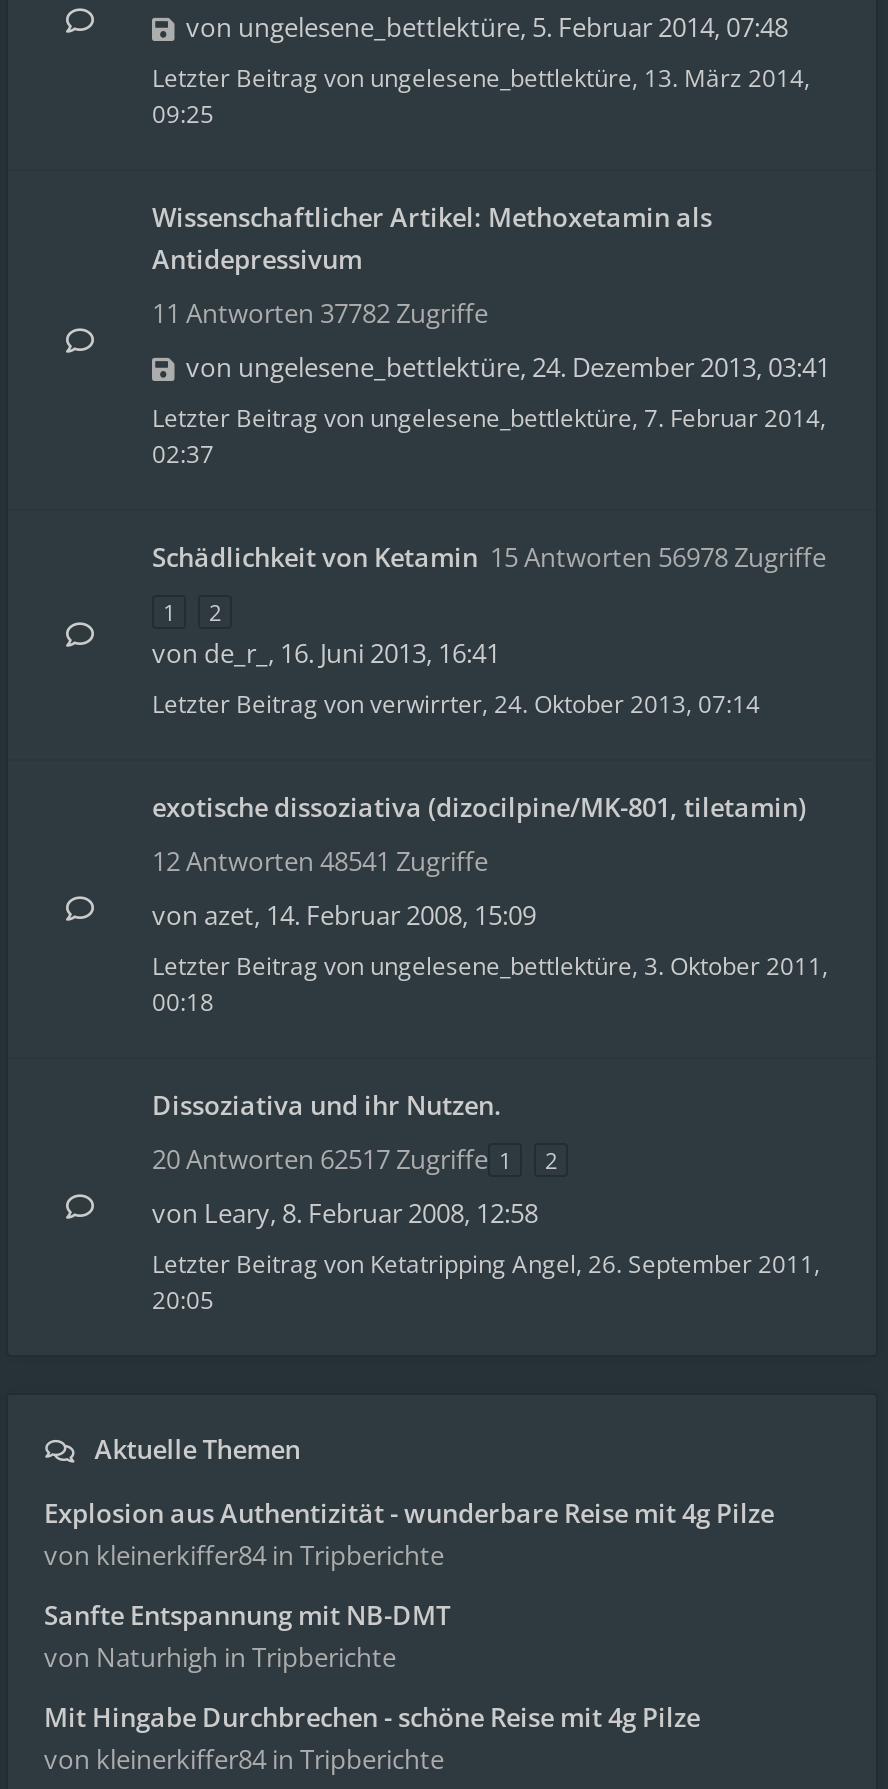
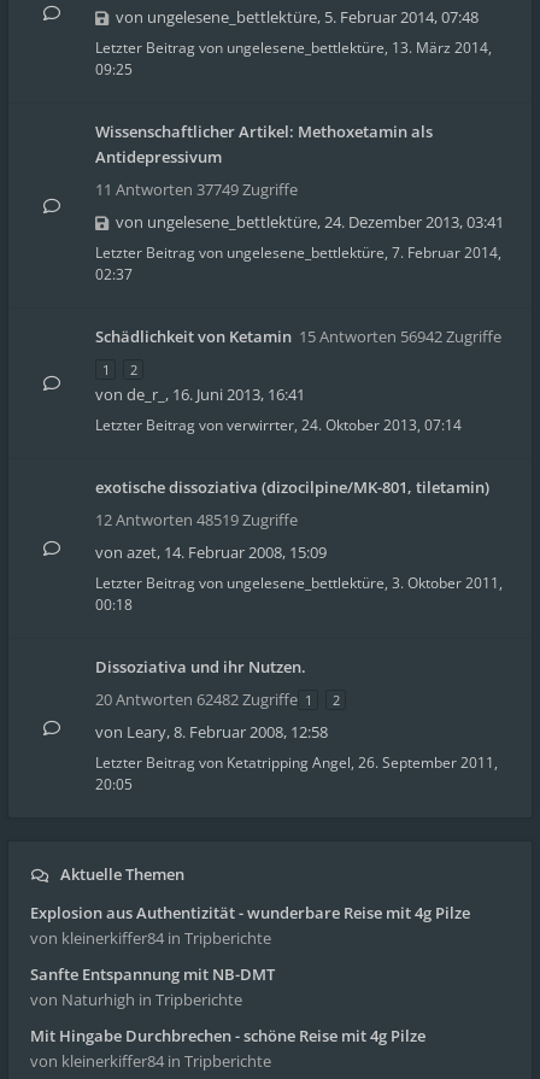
[152,295,488,331] 11 Antworten 37782 Zugriffe -> [95,178,298,200] 11 Antworten 37749 Zugriffe
[152,539,826,575] Schädlichkeit von Ketamin 15 Antworten 56978 Zugriffe -> [95,326,501,347] Schädlichkeit von Ketamin 15 Antworten 56942 Zugriffe
[152,843,488,879] 12 Antworten 48541 Zugriffe -> [95,509,298,530] 12 Antworten 48519 Zugriffe
[152,1141,511,1177] 20 Antworten 62517 Zugriffe 1 -> [95,688,312,710] 20 Antworten 62482 Zugriffe 1

